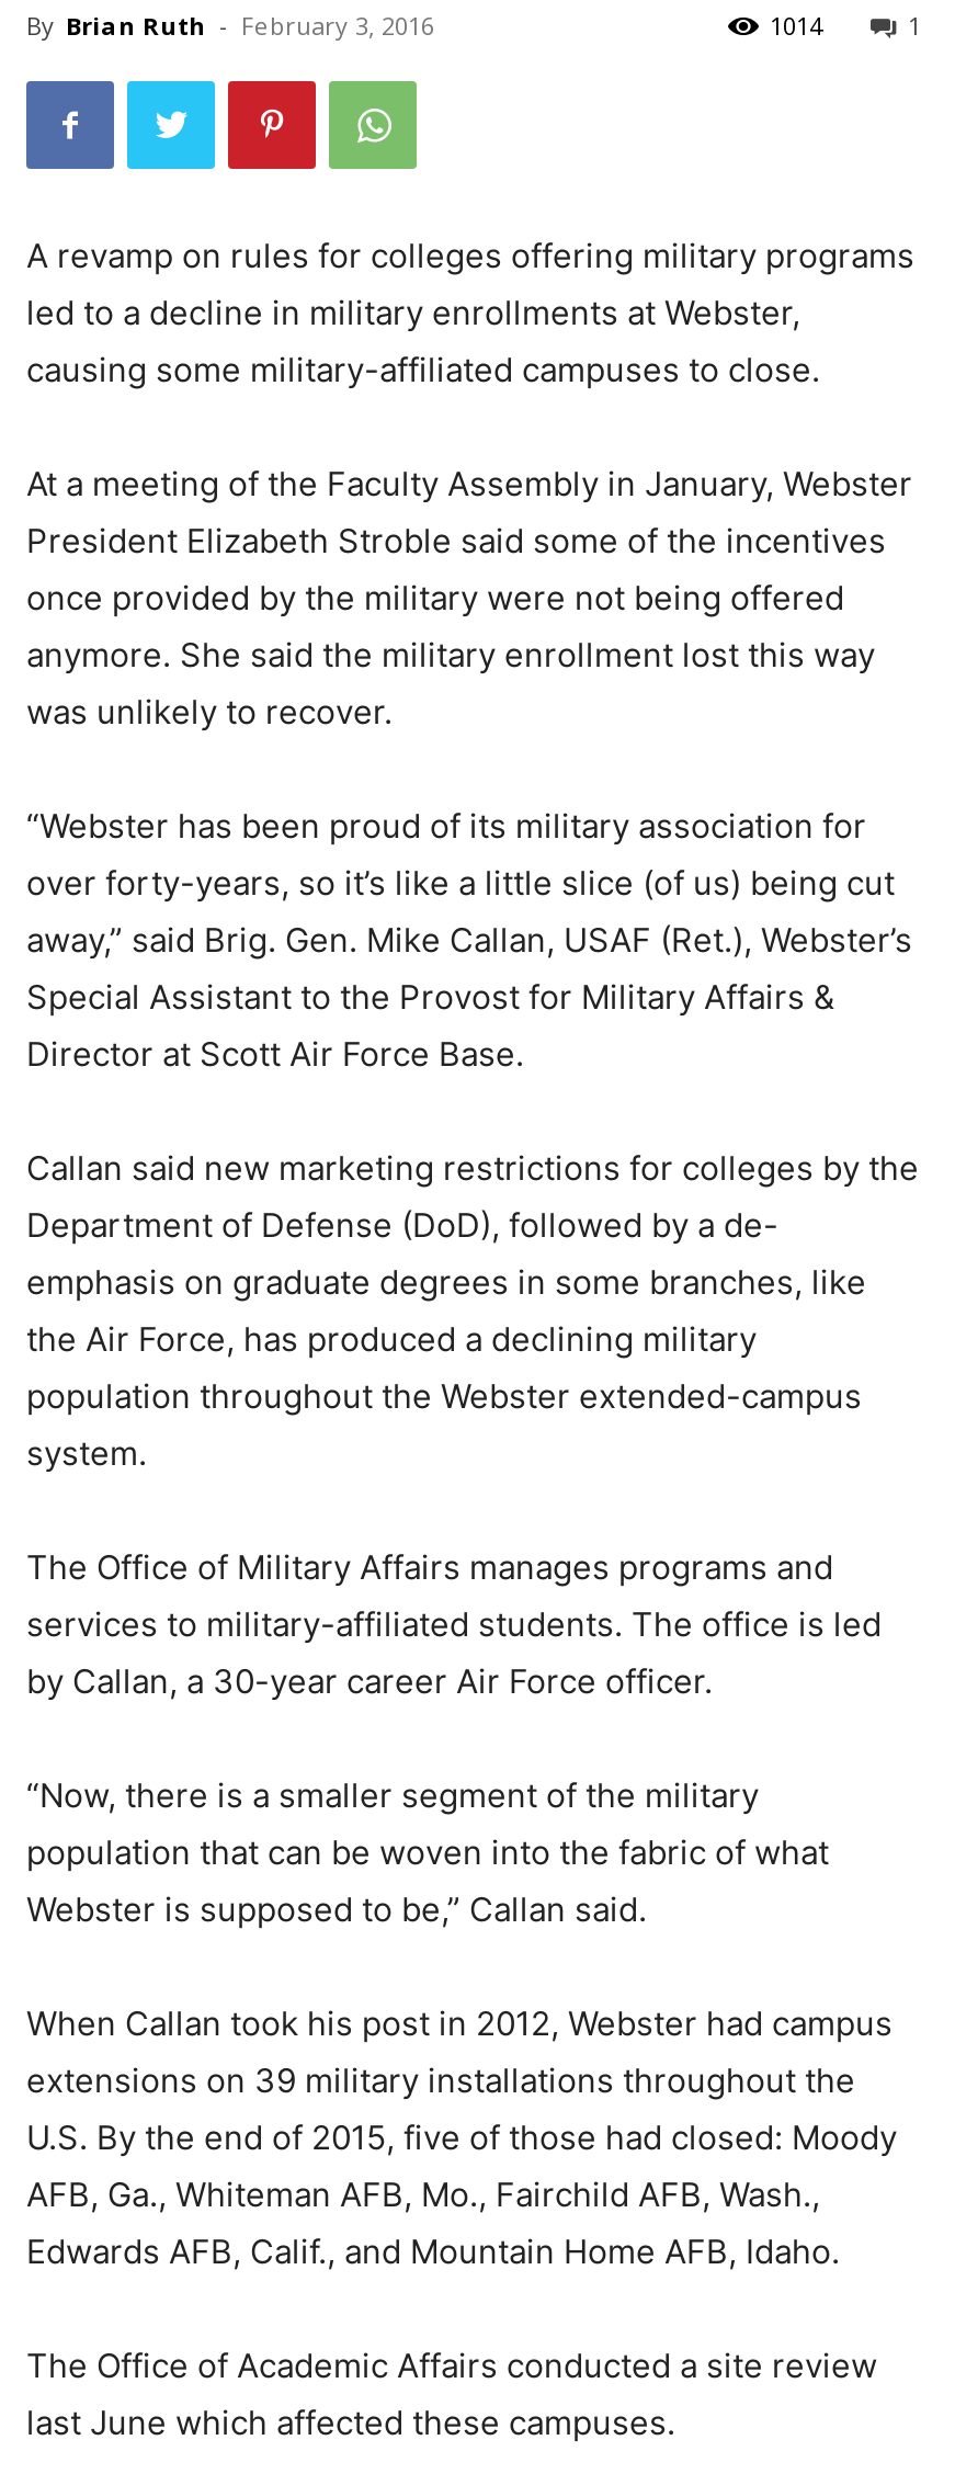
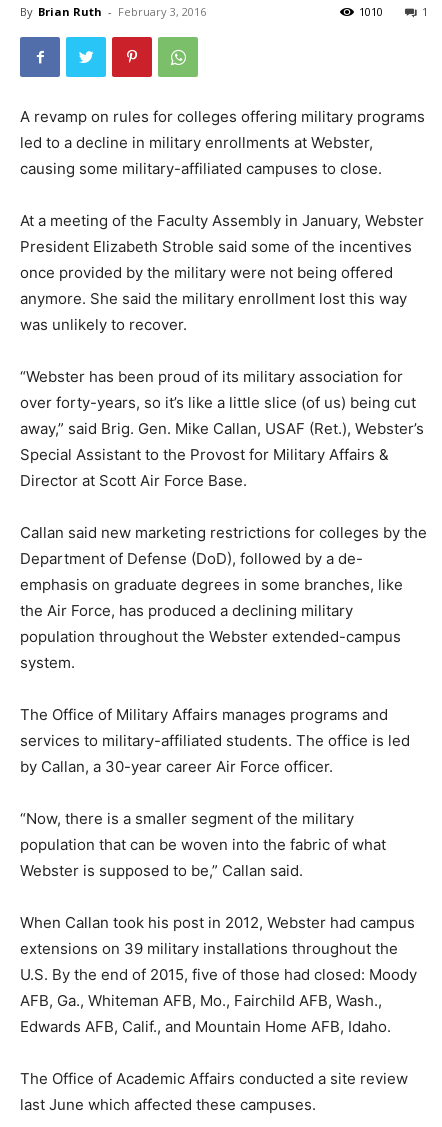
[770,9,822,42] 1014 -> [359,4,383,19] 1010

